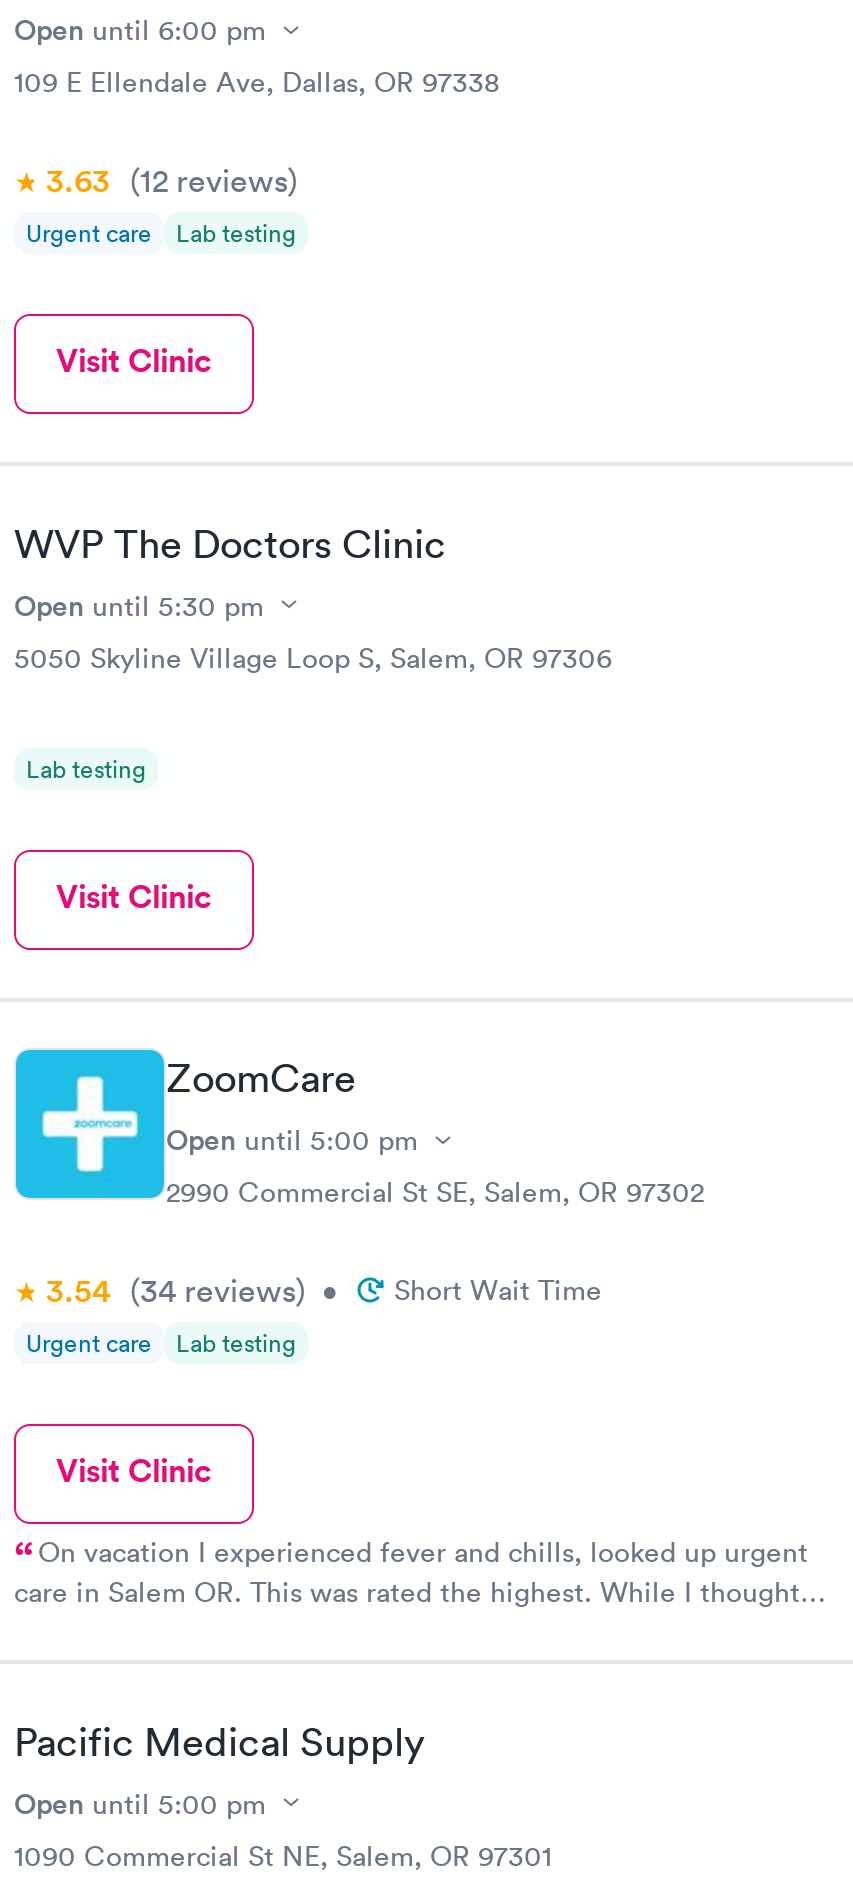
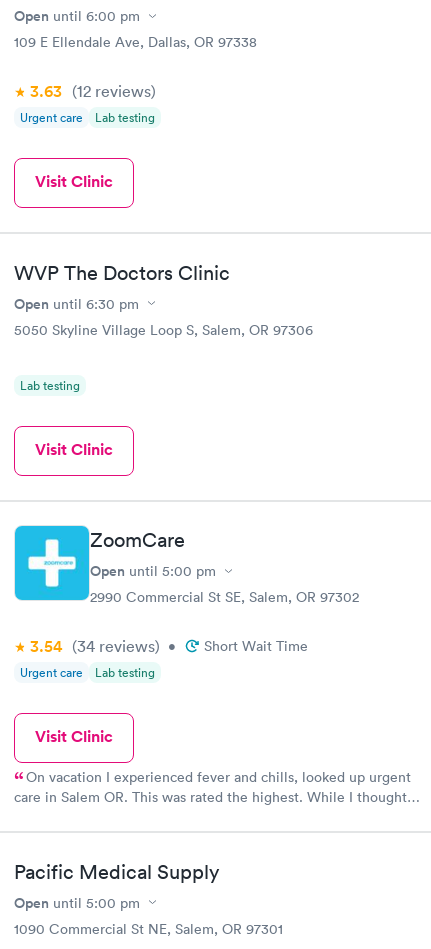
[14,585,264,625] Open until 5:30 pm -> [14,293,139,313] Open until 6:30 pm

